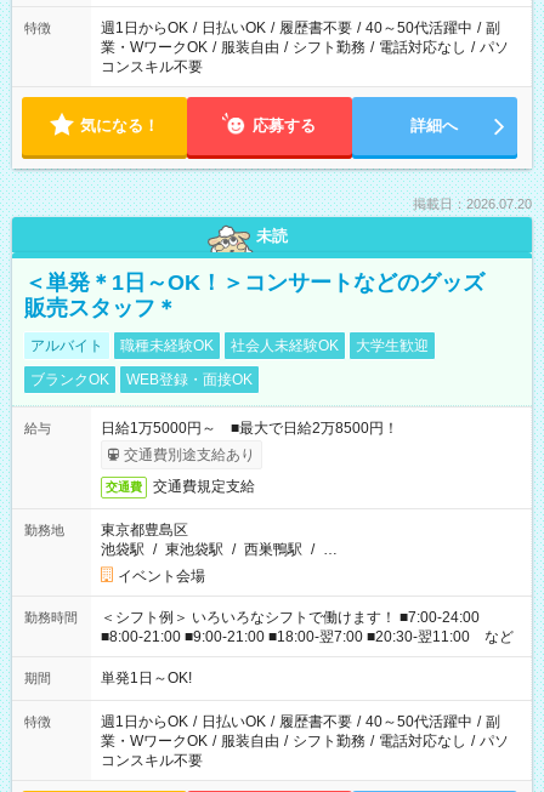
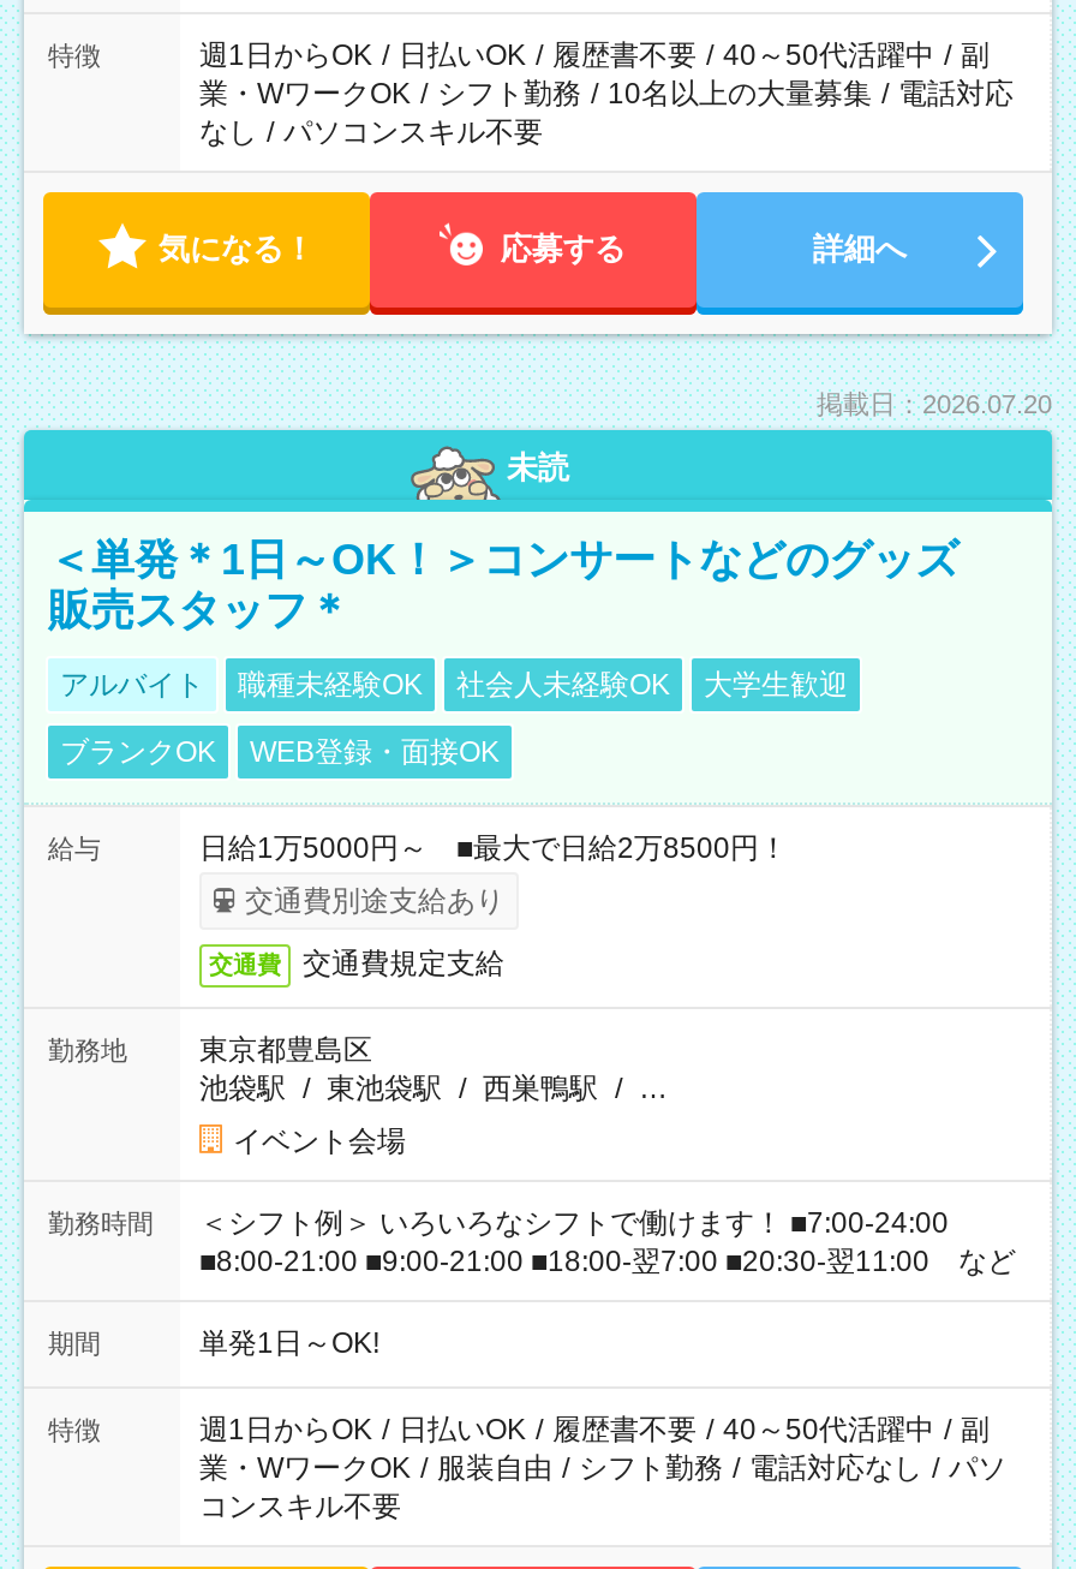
[101,39,509,75] 業・WワークOK / 服装自由 / シフト勤務 / 電話対応なし / パソ | コンスキル不要 -> [199,77,1014,149] 業・WワークOK / シフト勤務 / 10名以上の大量募集 / 電話対応 | なし / パソコンスキル不要

